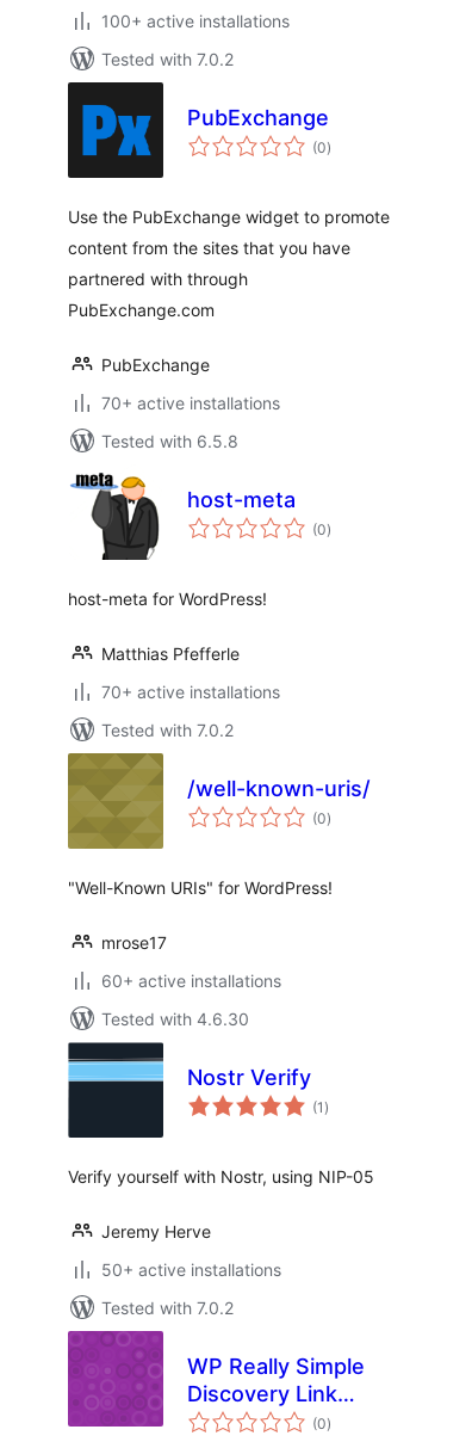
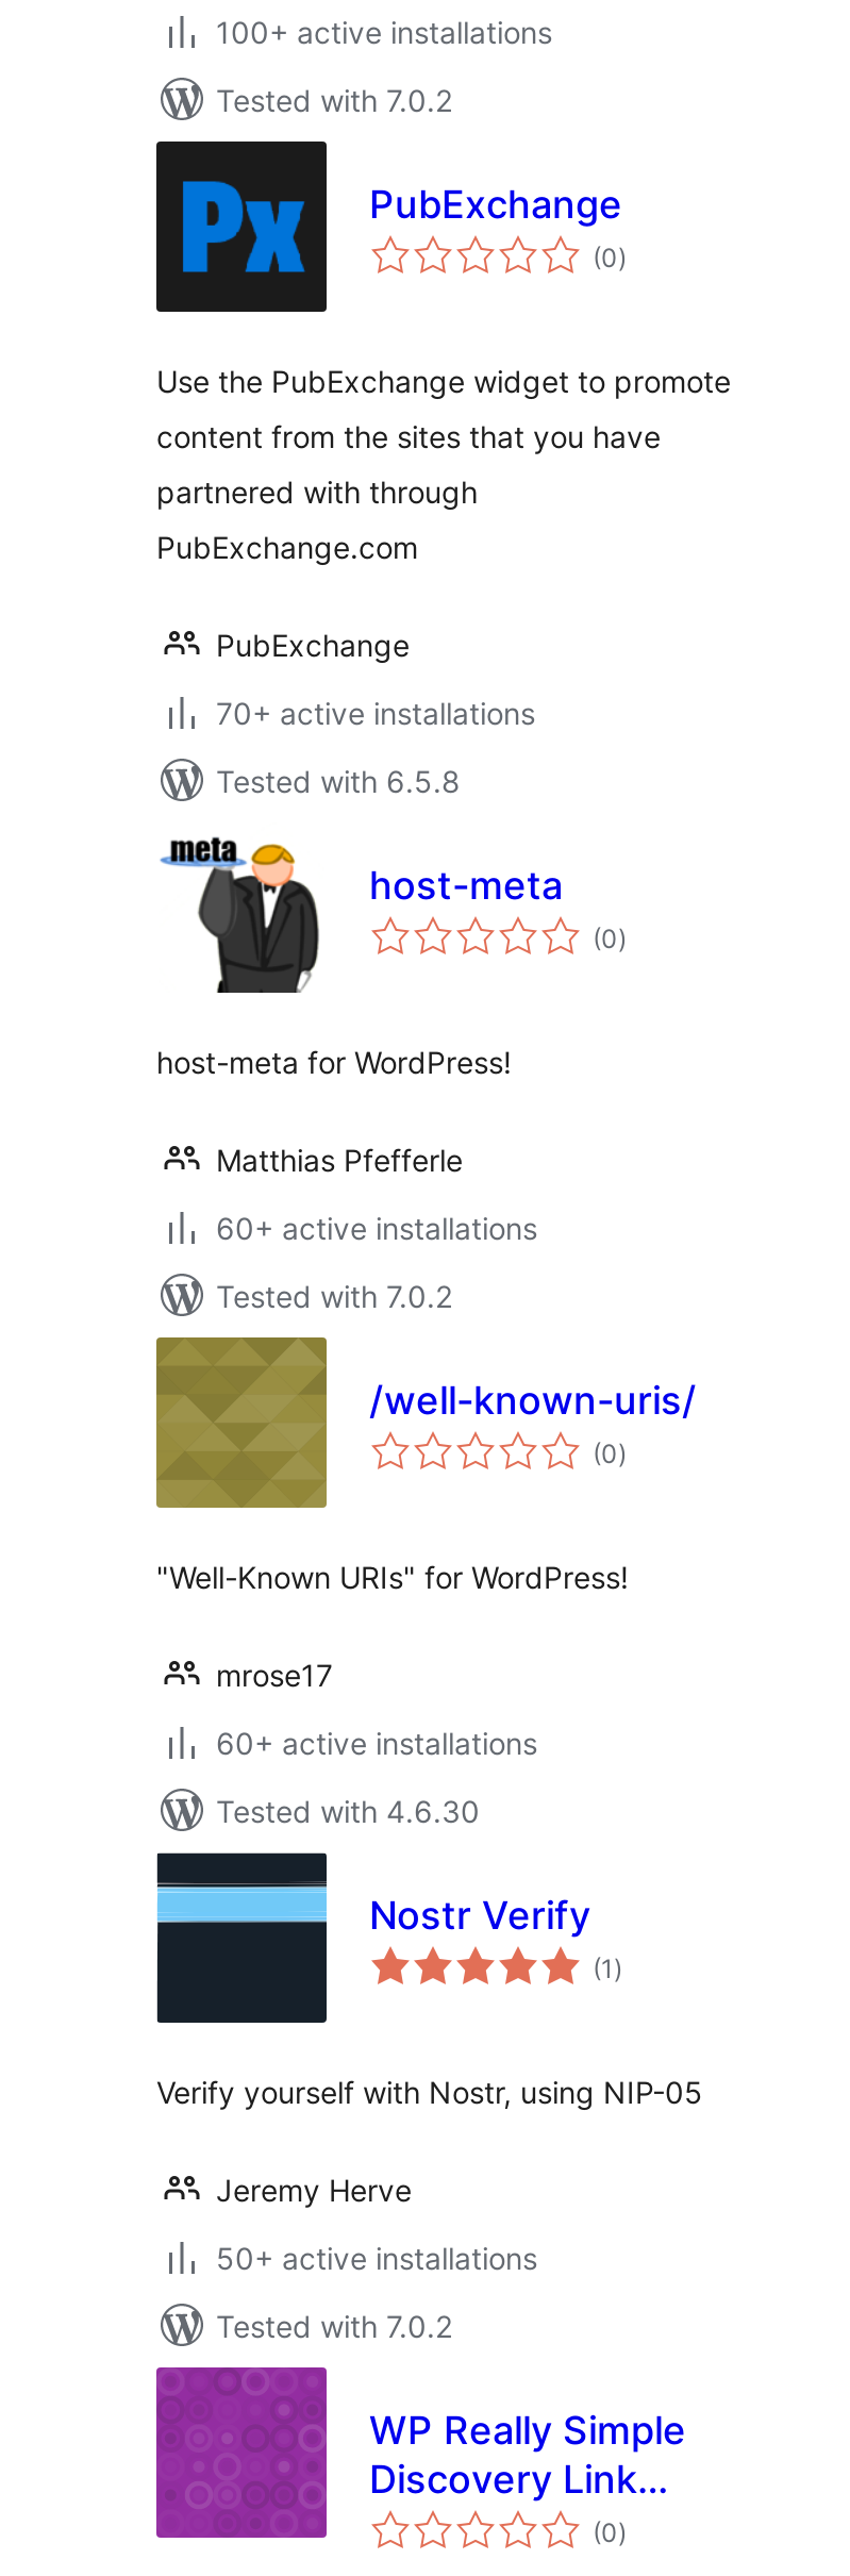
[101,682,280,702] 70+ active installations -> [216,1210,537,1246] 60+ active installations

